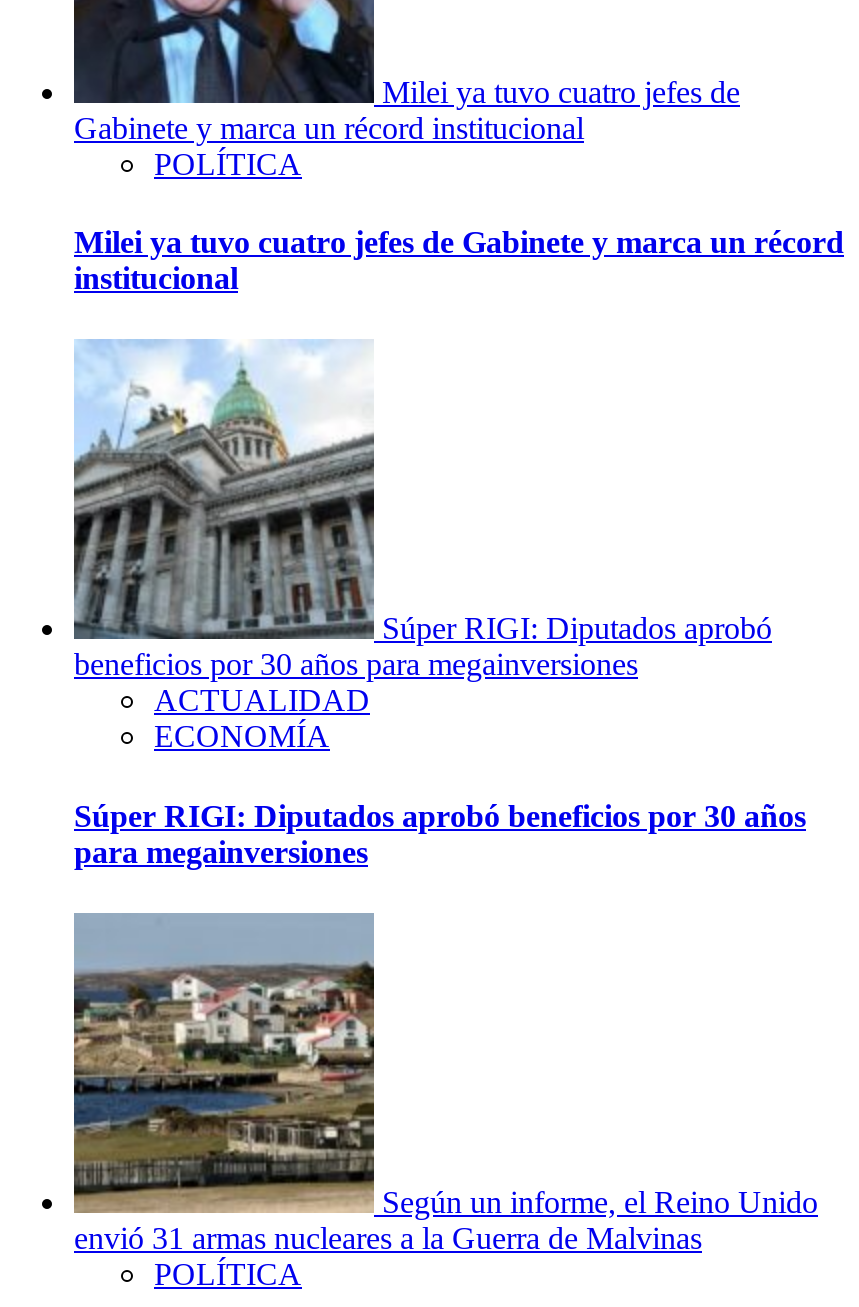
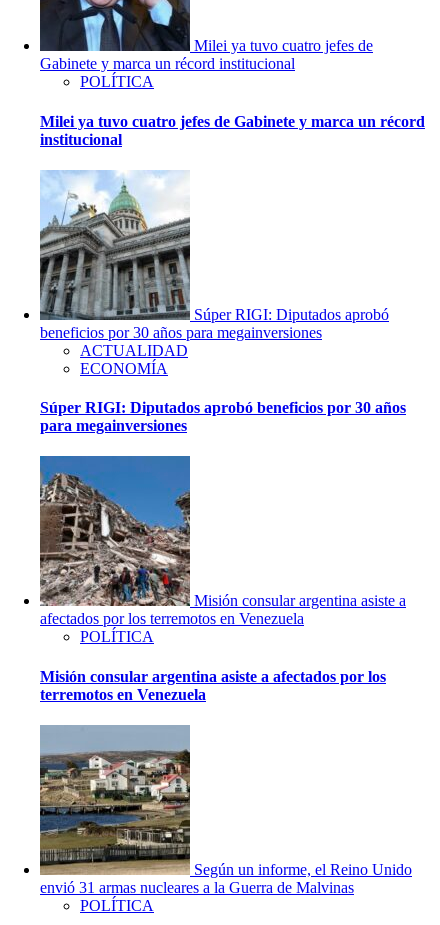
none -> [40,456,406,703] [image] | Misión consular argentina asiste a | afectados por los terremotos en Venezuela | POLÍTICA | Misión consular argentina asiste a afectados por los | terremotos en Venezuela

